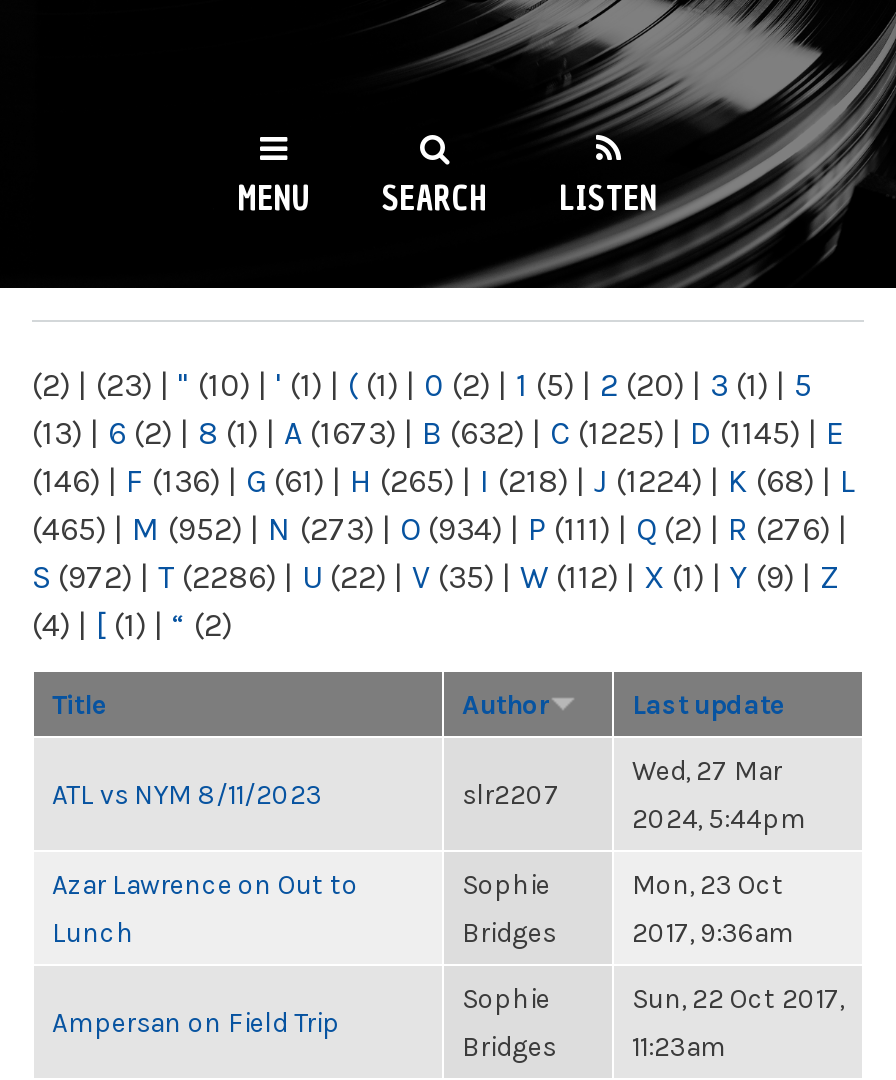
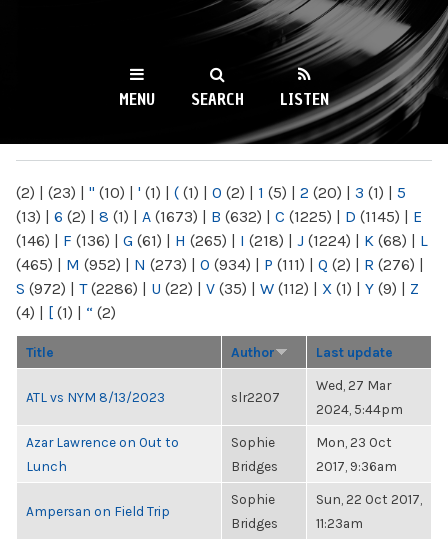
[52,778,322,810] ATL vs NYM 8/11/2023 -> [26,389,165,405] ATL vs NYM 8/13/2023

